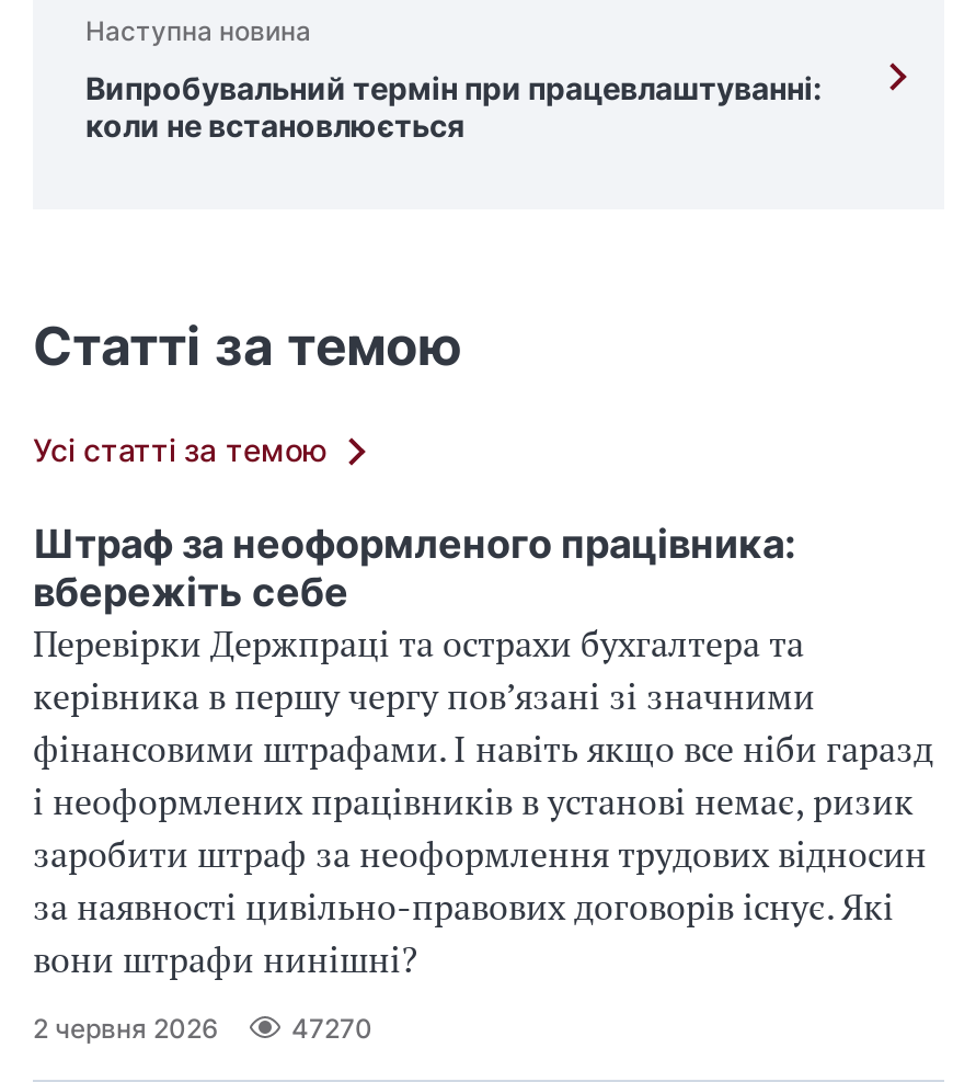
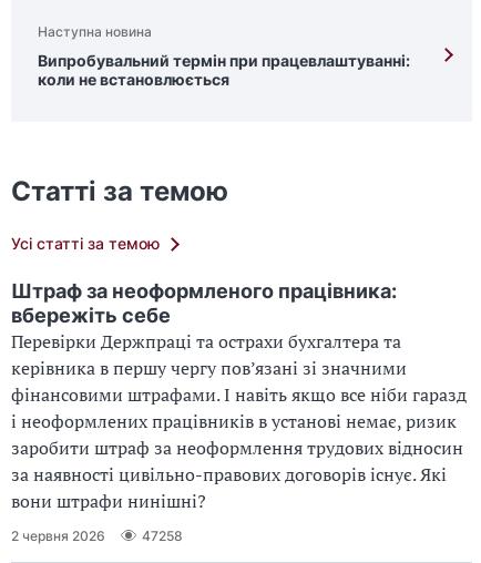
[291,1012,372,1045] 47270 -> [142,527,183,544] 47258

